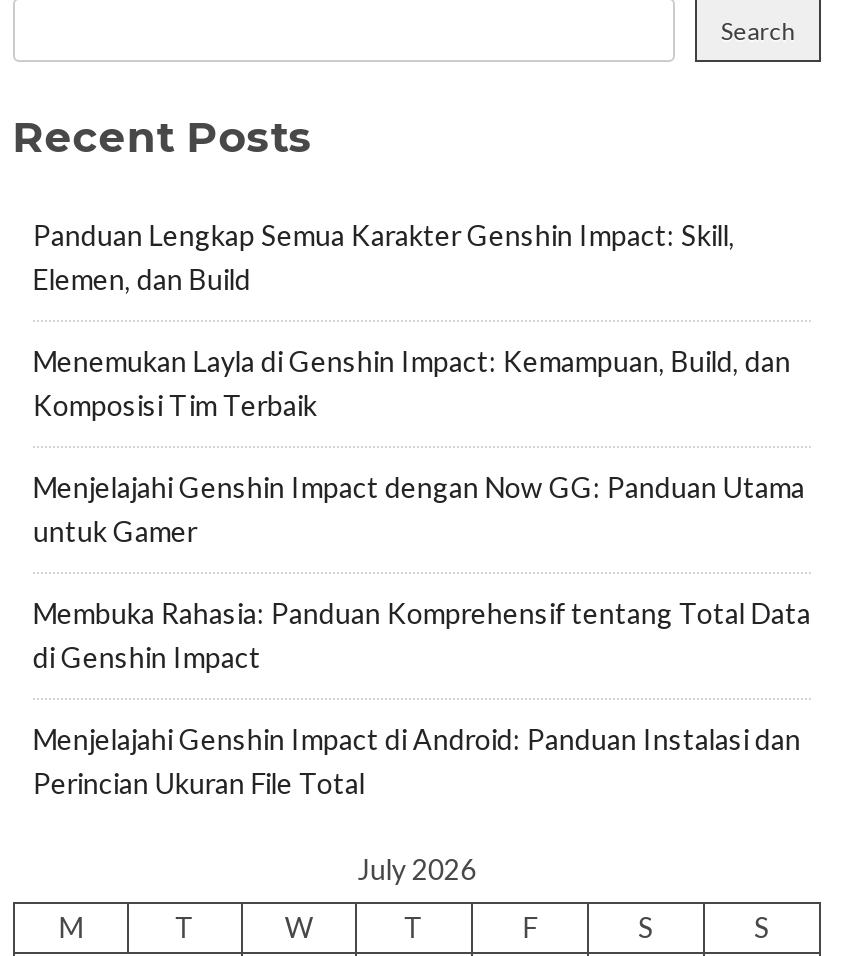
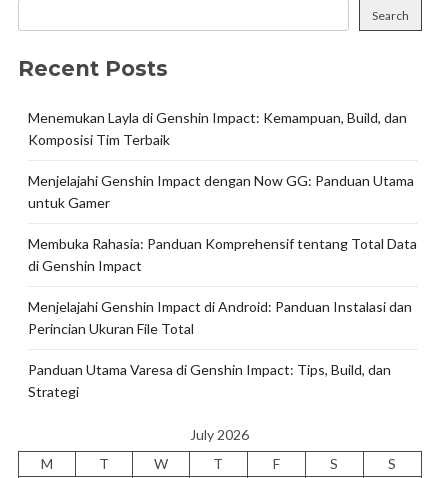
[33,218,735,296] Panduan Lengkap Semua Karakter Genshin Impact: Skill, | Elemen, dan Build -> none
moved [33,344,811,800] -> [28,109,417,337]: Menemukan Layla di Genshin Impact: Kemampuan, Build, dan | Komposisi Tim Terbaik | Menjelajahi Genshin Impact dengan Now GG: Panduan Utama | untuk Gamer | Membuka Rahasia: Panduan Komprehensif tentang Total Data | di Genshin Impact | Menjelajahi Genshin Impact di Android: Panduan Instalasi dan | Perincian Ukuran File Total
none -> [28,361,391,400] Panduan Utama Varesa di Genshin Impact: Tips, Build, dan | Strategi

